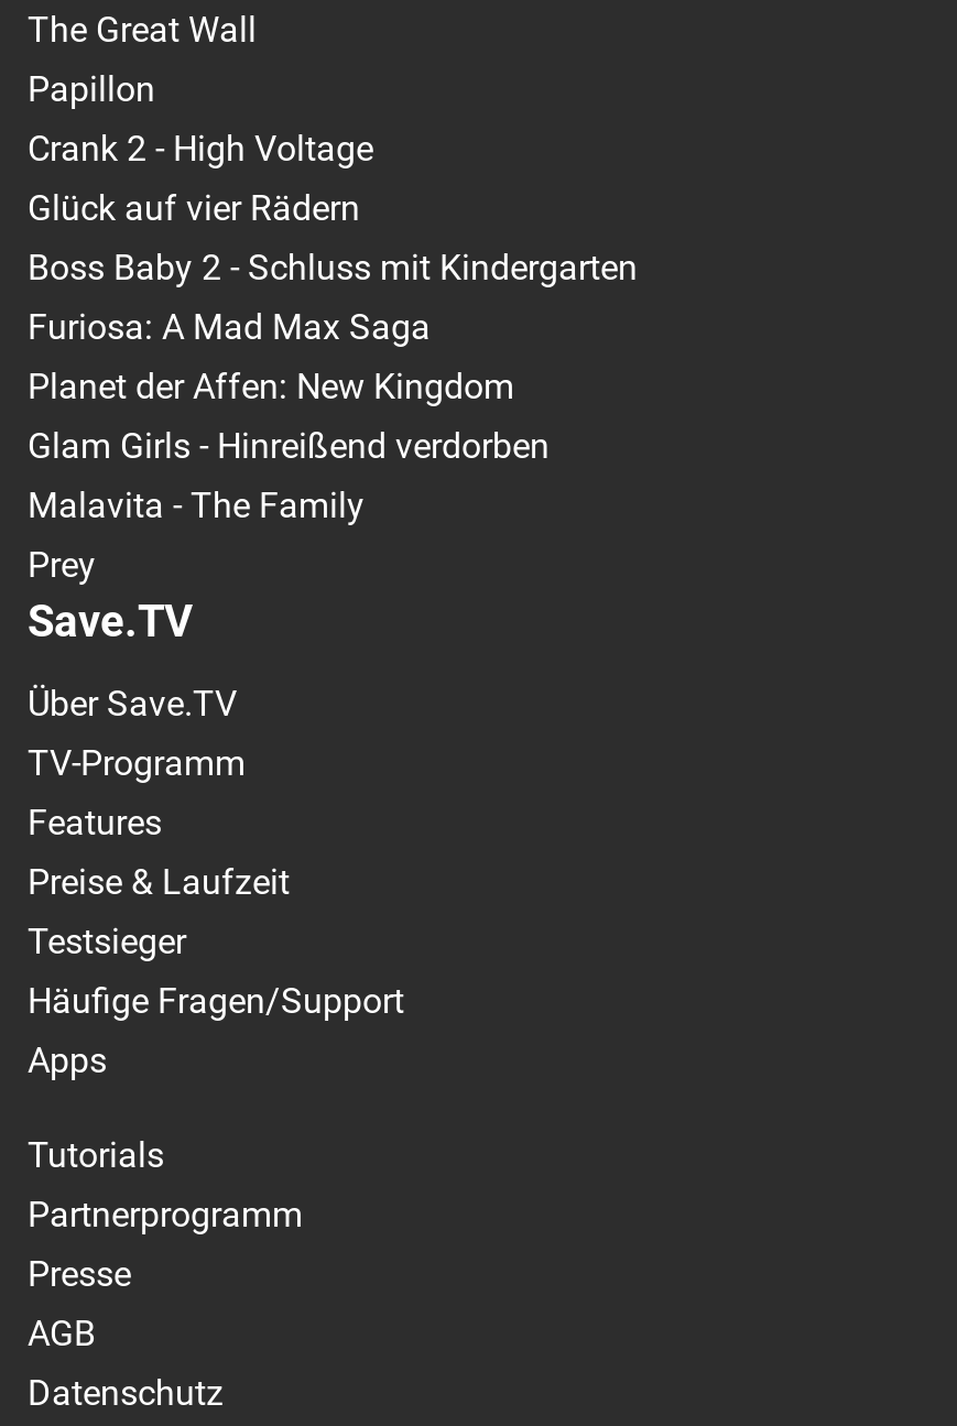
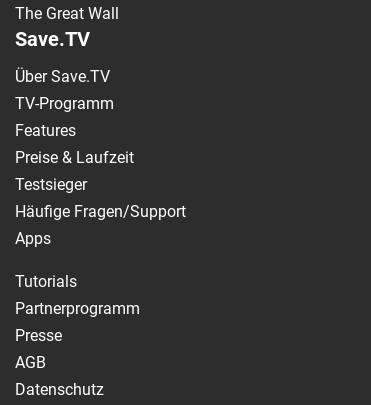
[28,67,638,585] Papillon | Crank 2 - High Voltage | Glück auf vier Rädern | Boss Baby 2 - Schluss mit Kindergarten | Furiosa: A Mad Max Saga | Planet der Affen: New Kingdom | Glam Girls - Hinreißend verdorben | Malavita - The Family | Prey -> none

